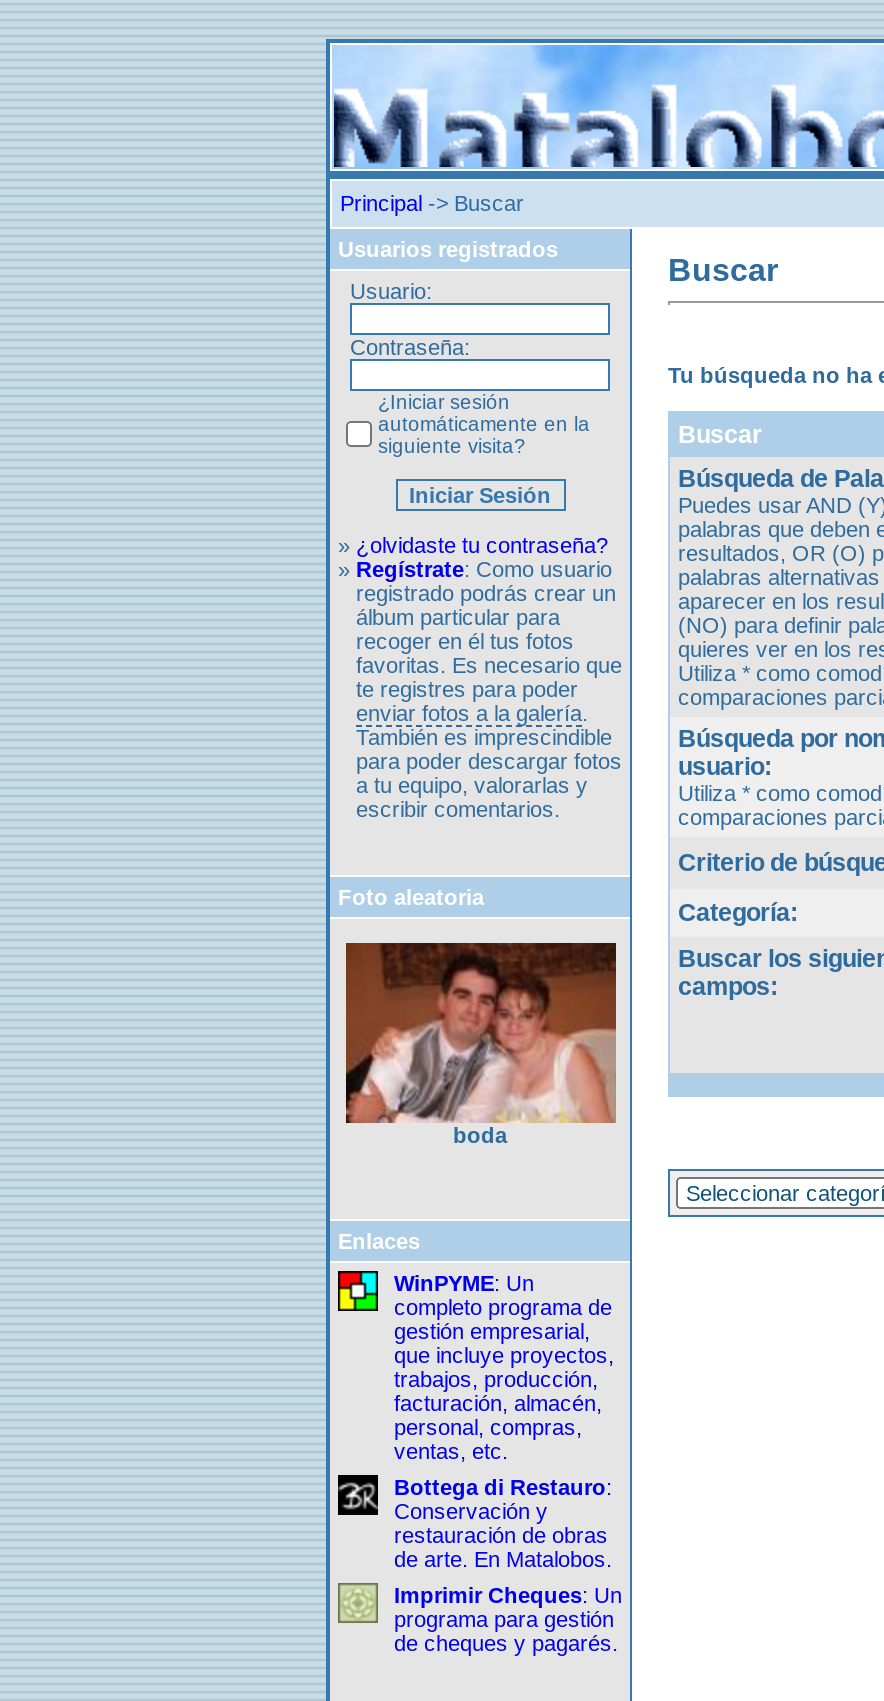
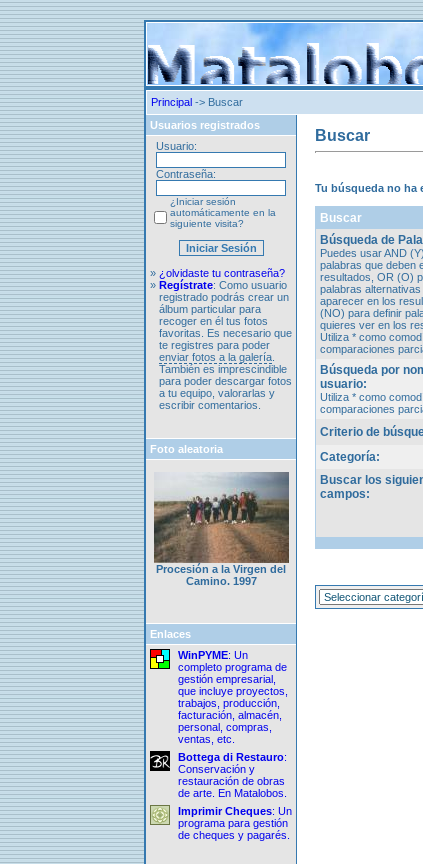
[344,941,618,1147] [image] | boda -> [153,471,290,587] [image] | Procesión a la Virgen del | Camino. 1997

